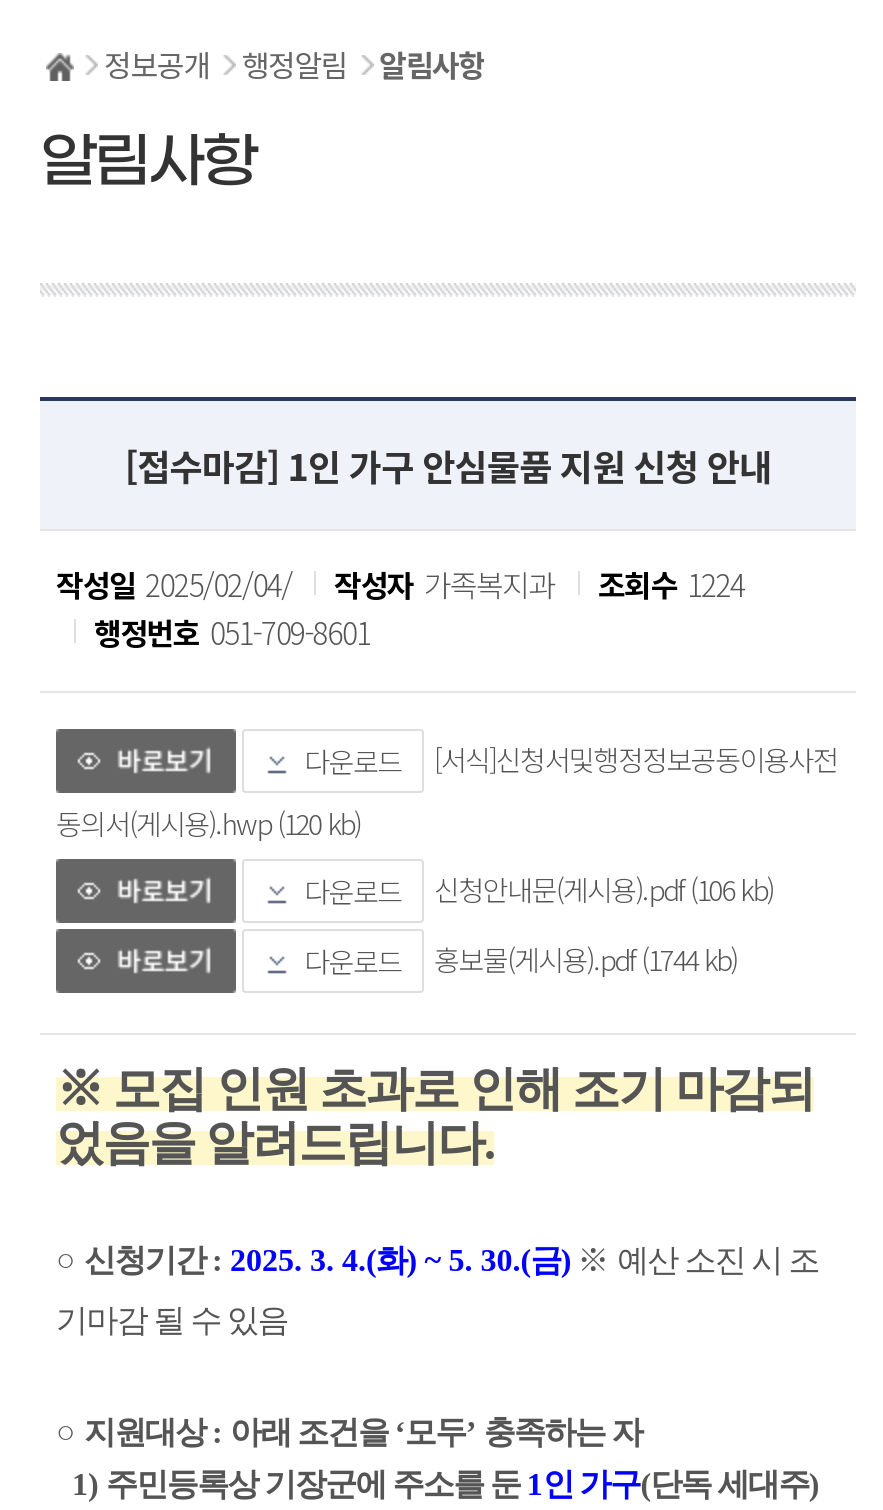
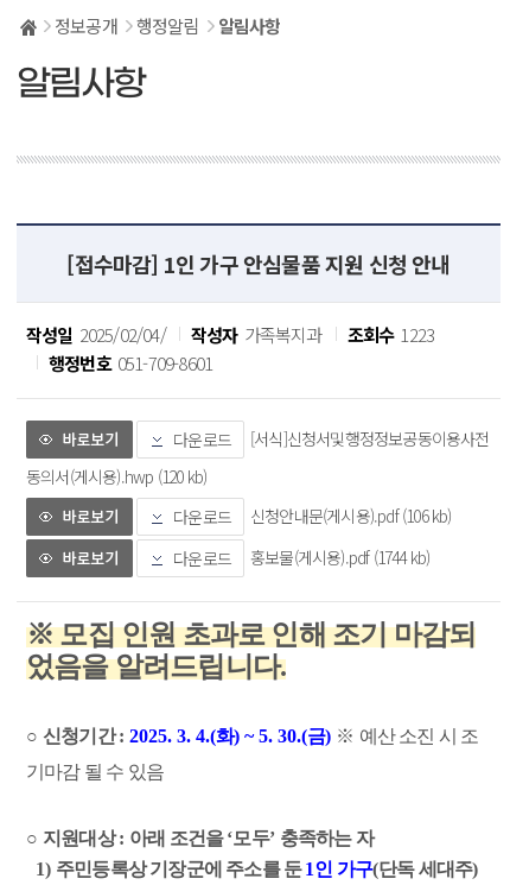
[56,563,744,605] 작성일 2025/02/04/ 작성자 가족복지과 조회수 1224 -> [26,322,434,347] 작성일 2025/02/04/ 작성자 가족복지과 조회수 1223

